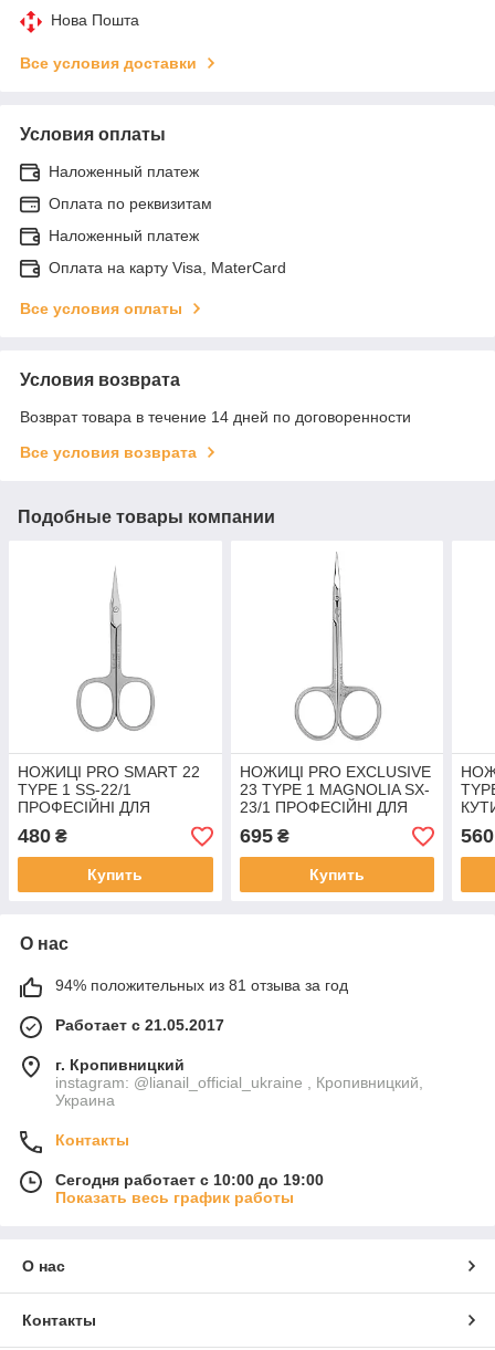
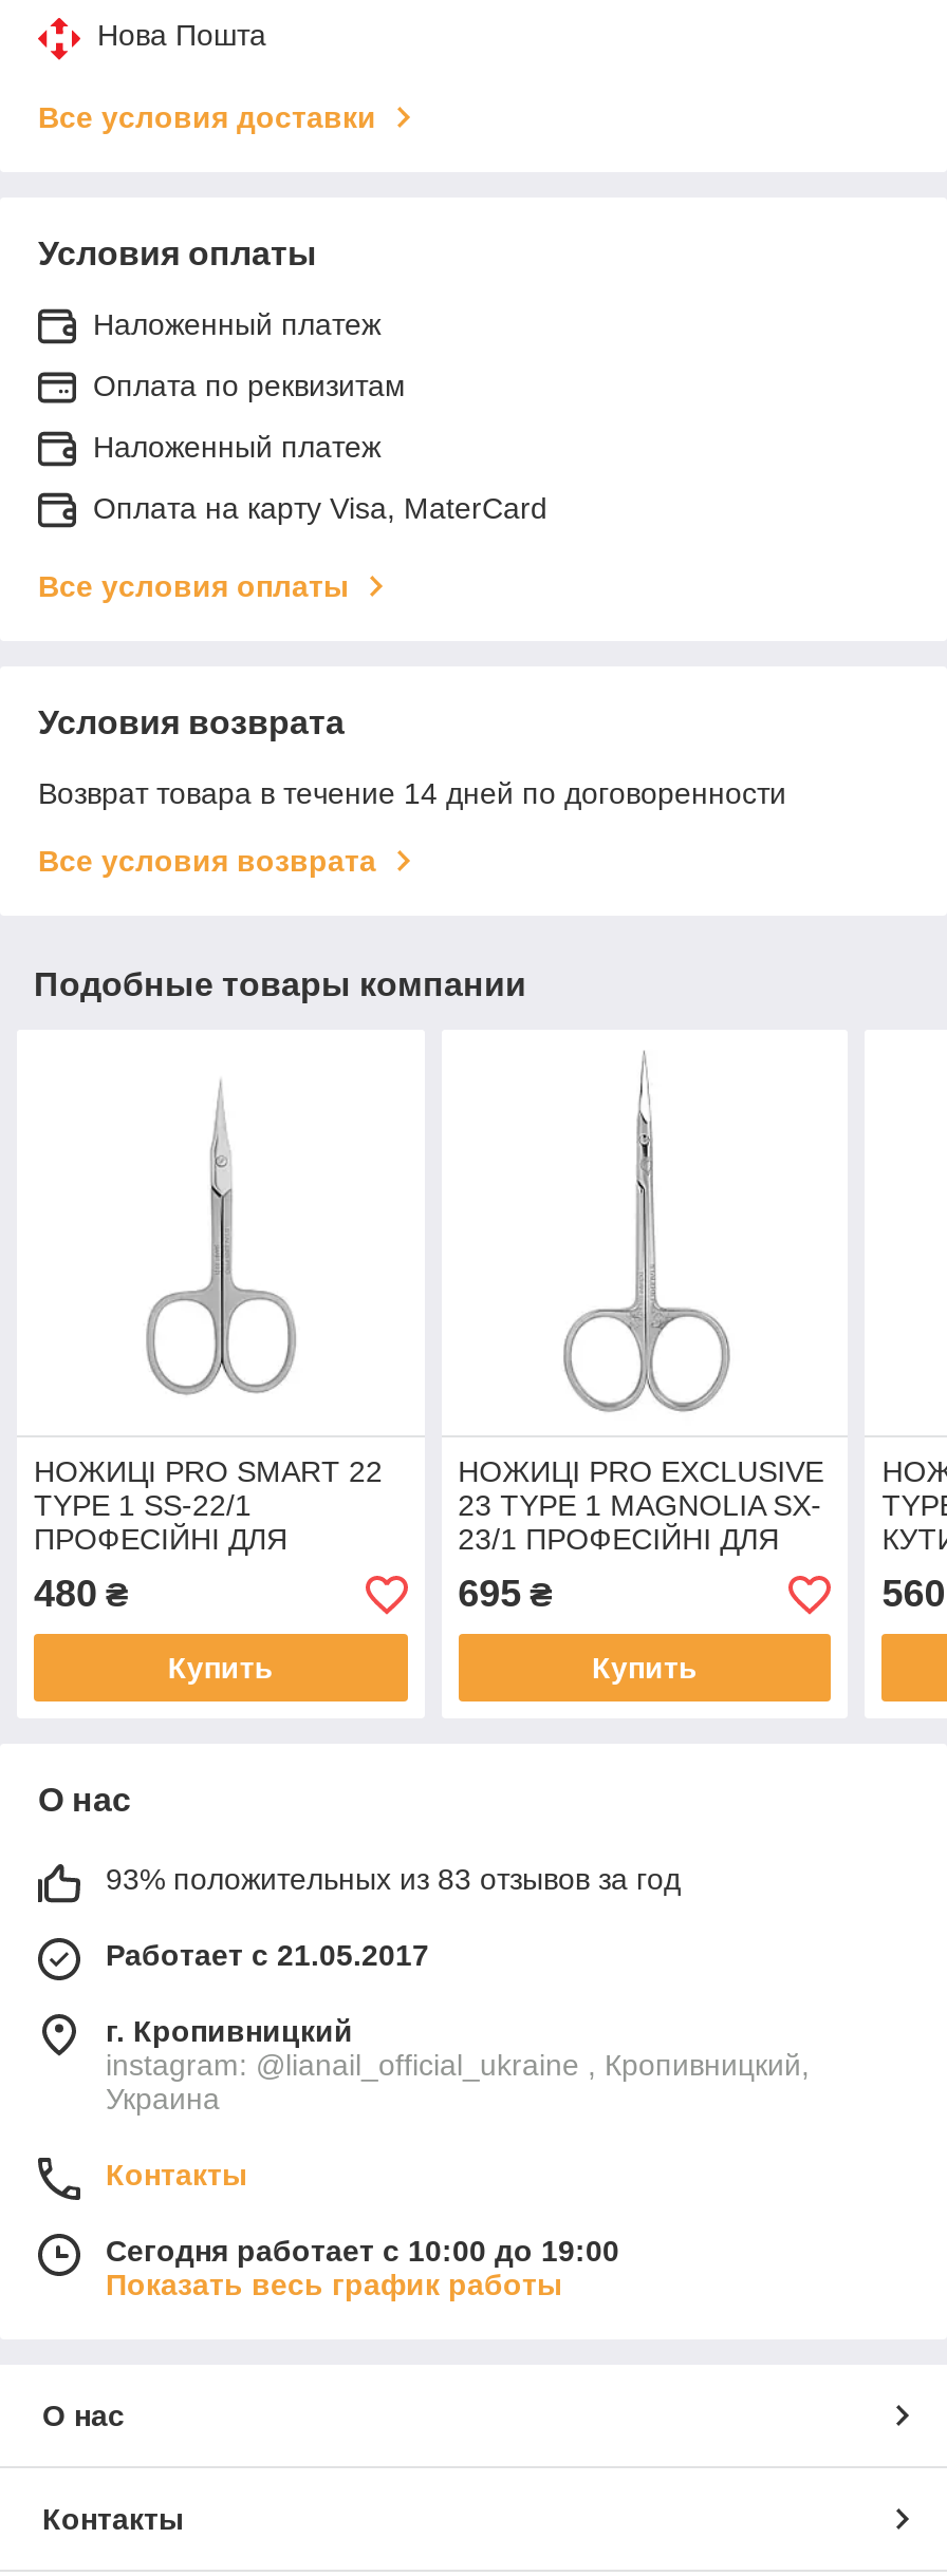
[55,977,348,994] 94% положительных из 81 отзыва за год -> [106,1863,681,1897] 93% положительных из 83 отзывов за год

